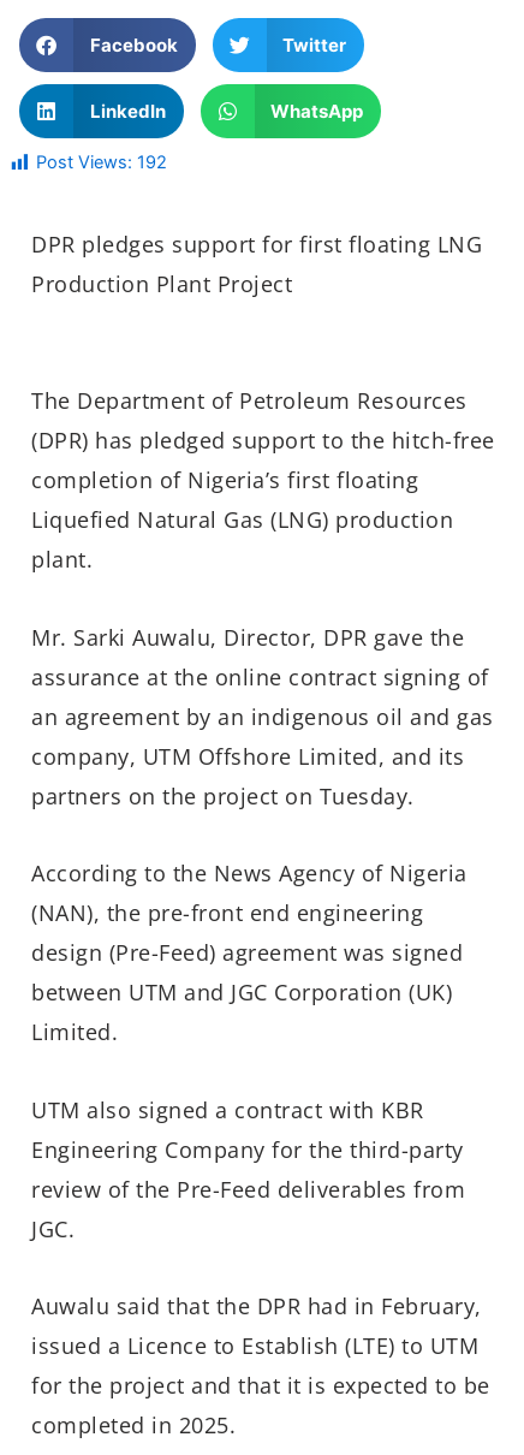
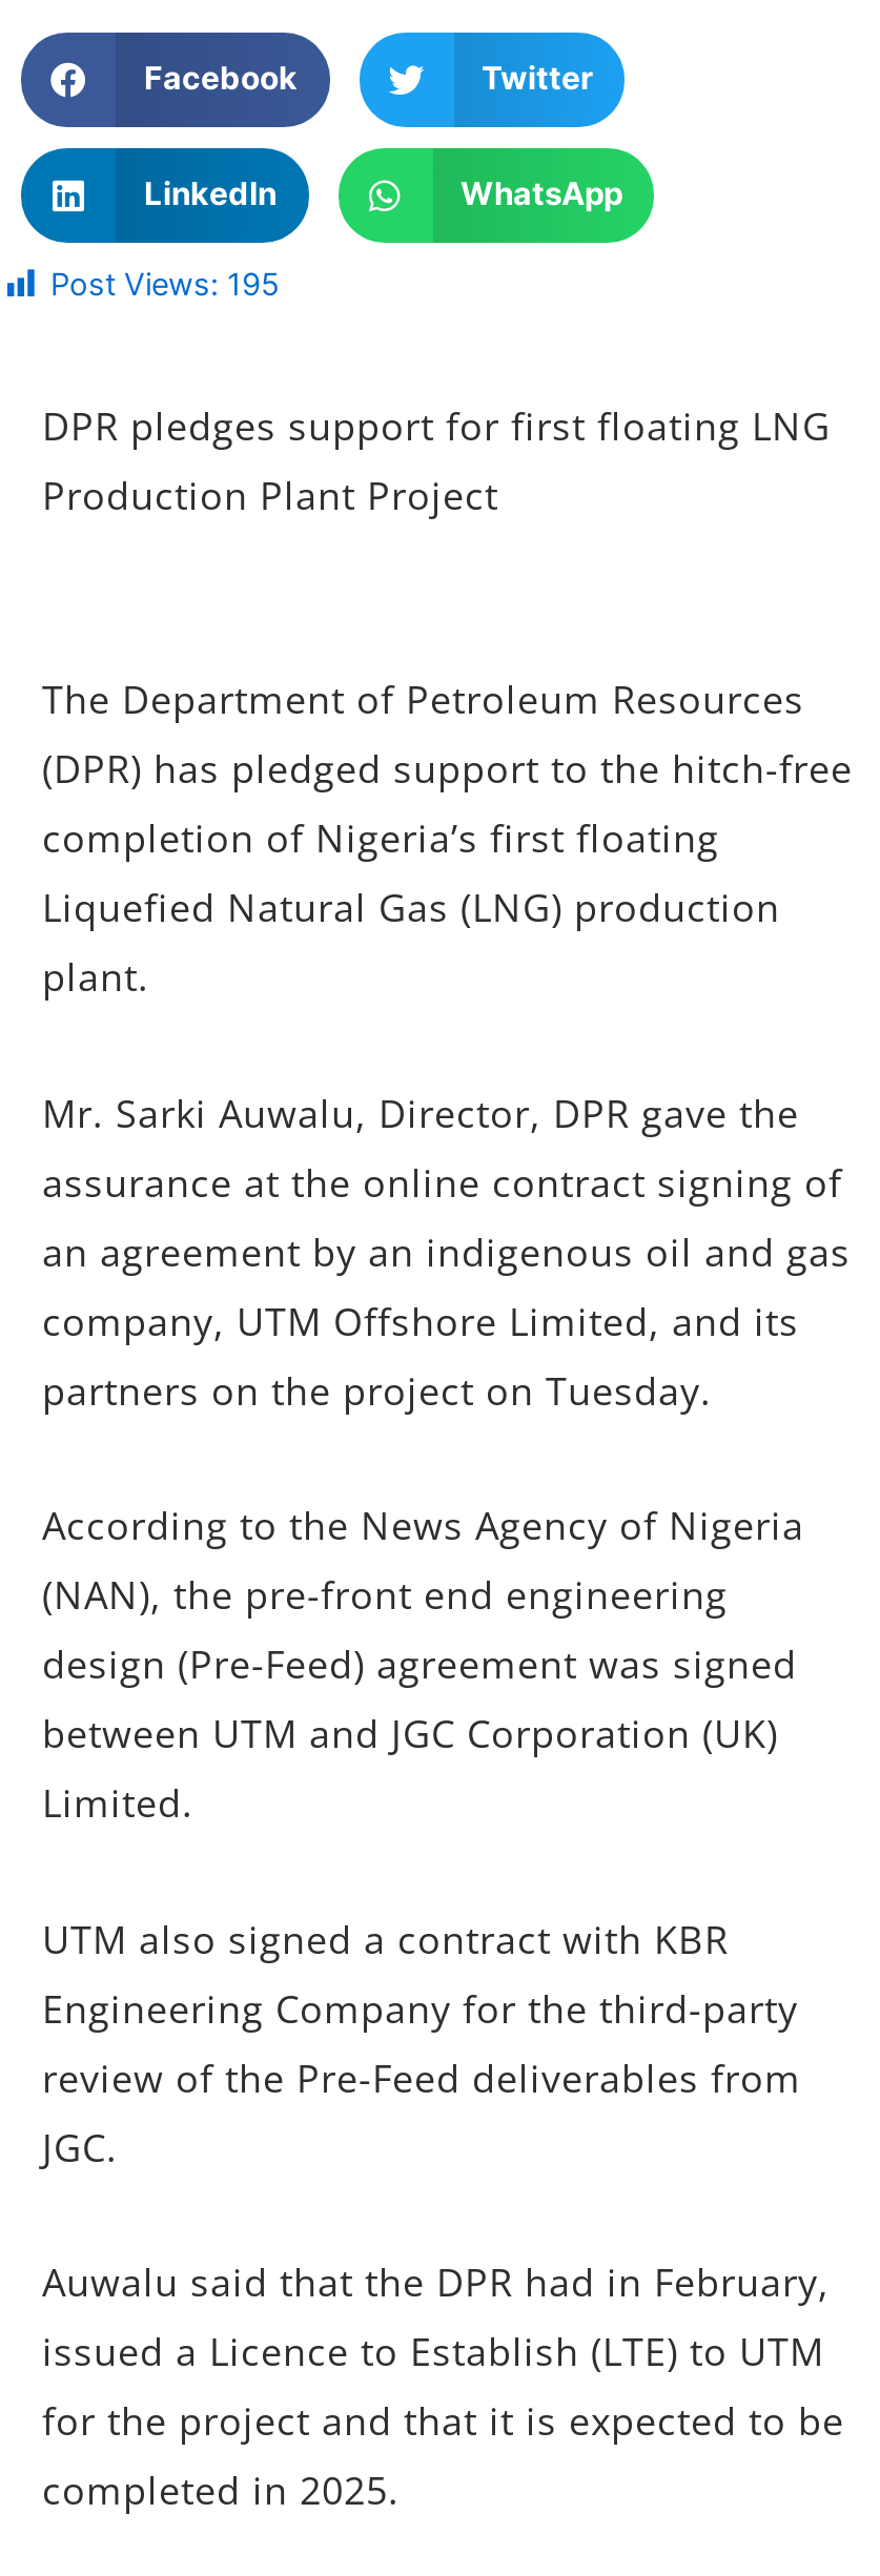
[36,152,167,174] Post Views: 192 -> [50,265,280,303] Post Views: 195

